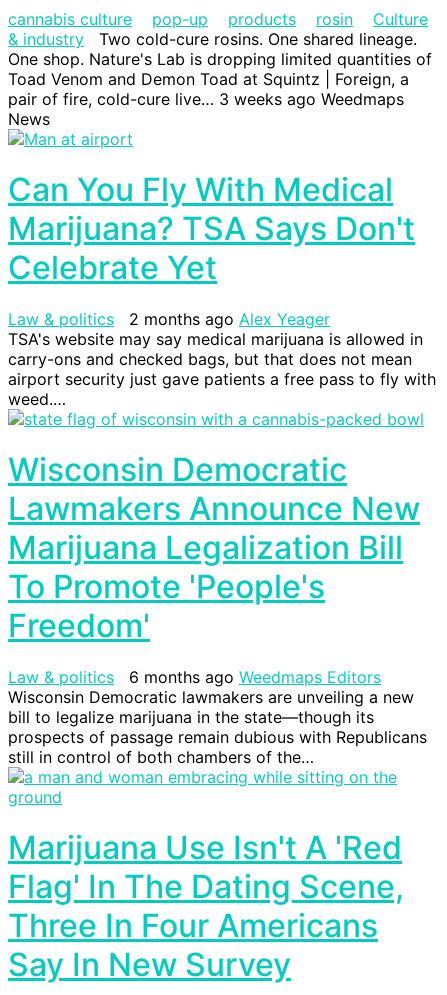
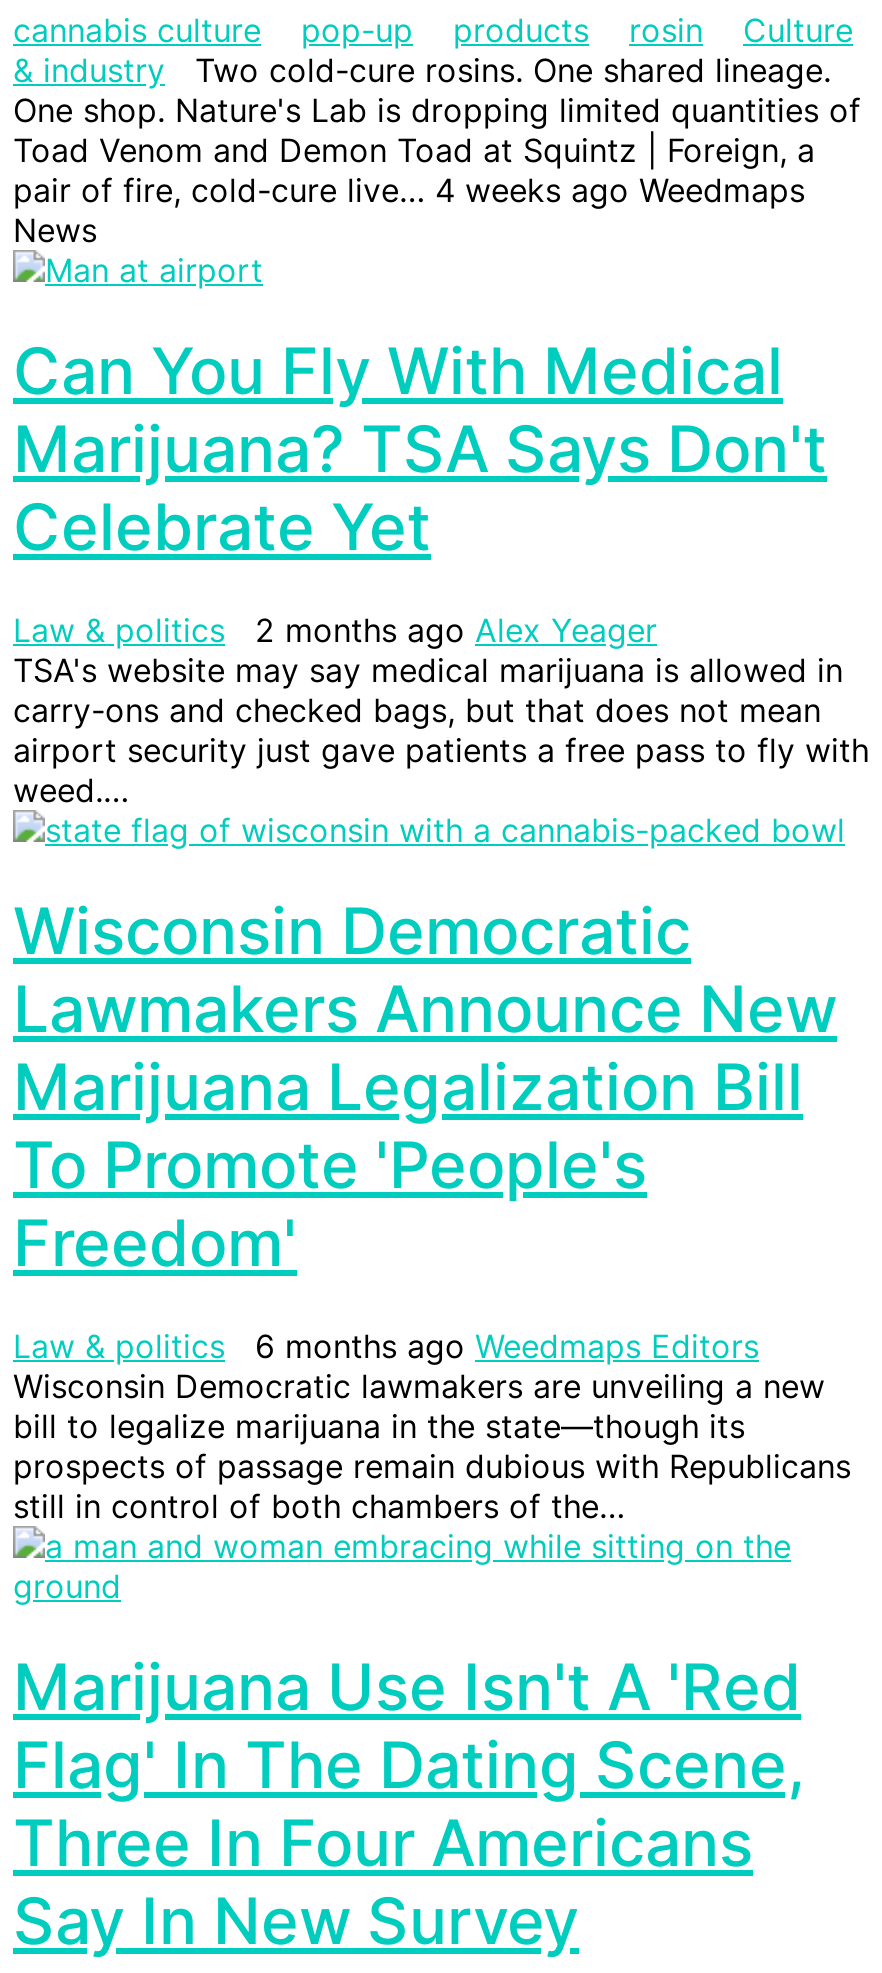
[8,89,404,109] pair of fire, cold-cure live… 3 weeks ago Weedmaps -> [13,170,805,210] pair of fire, cold-cure live… 4 weeks ago Weedmaps

